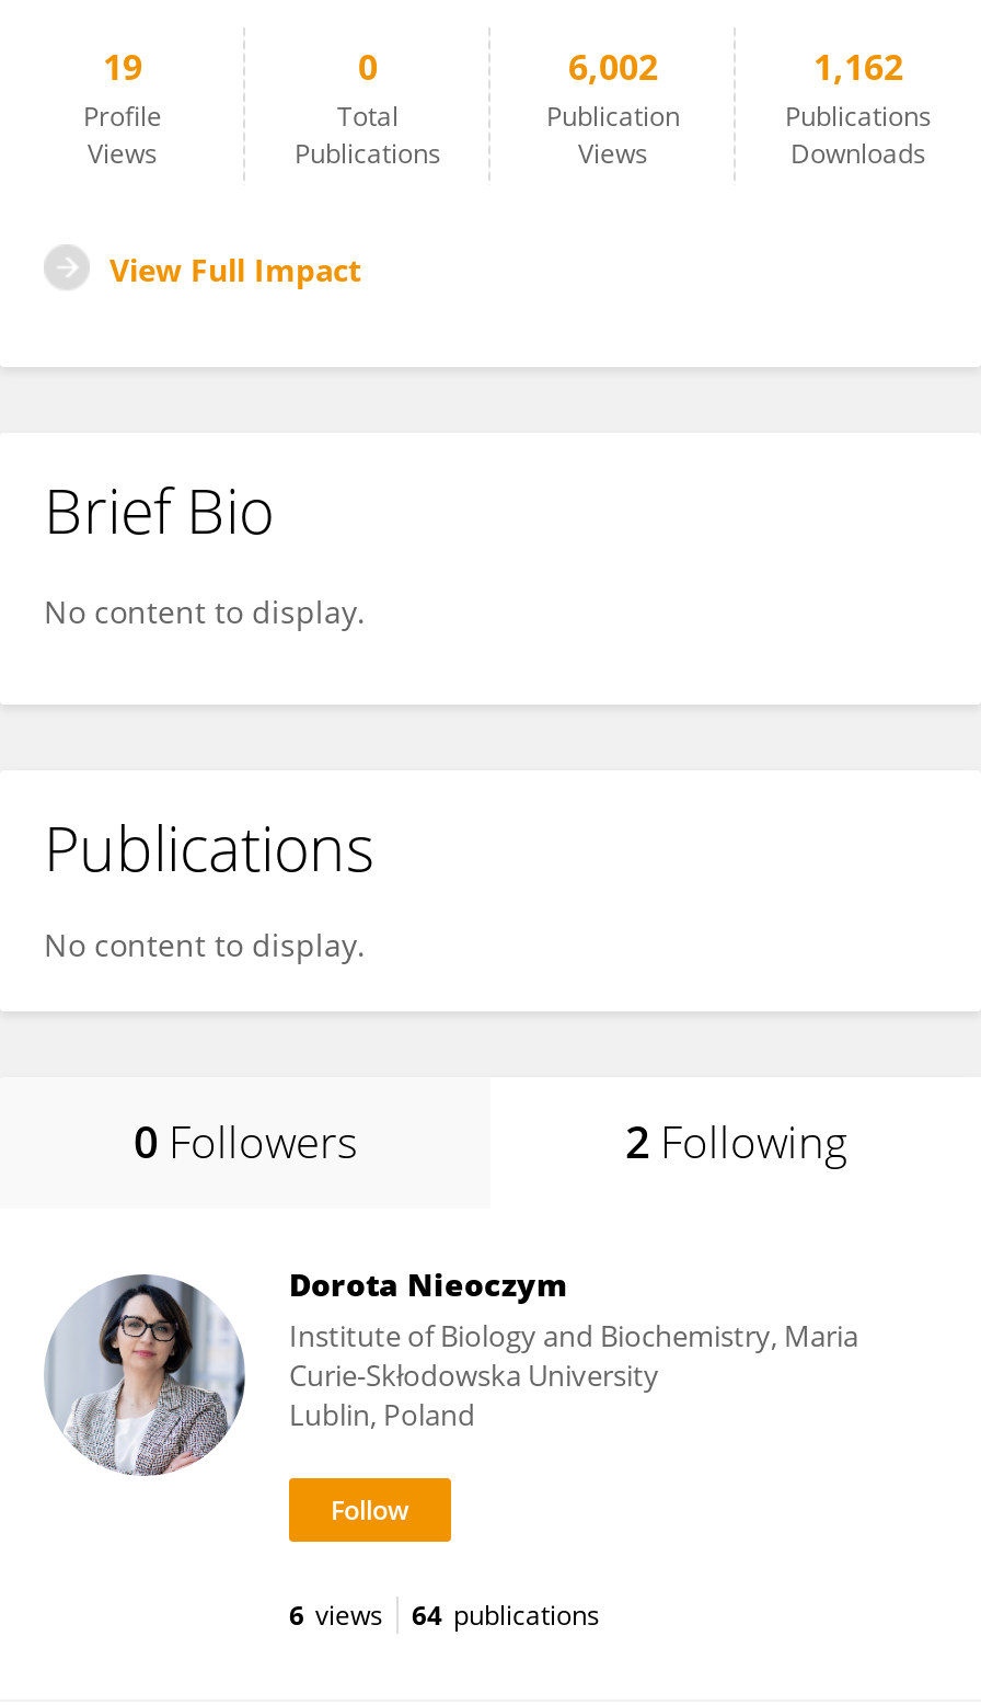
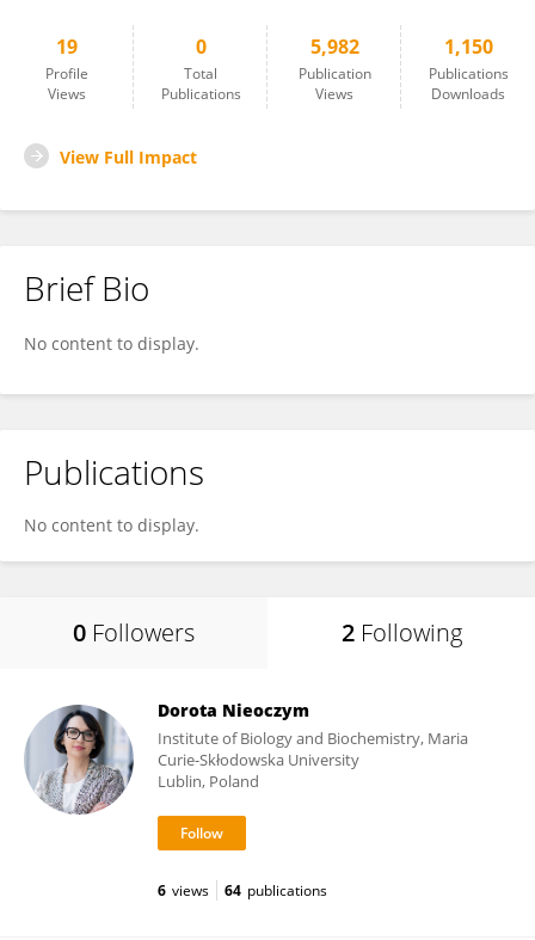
[568,43,658,91] 6,002 -> [310,33,359,60] 5,982
[813,43,903,91] 1,162 -> [444,33,493,60] 1,150

